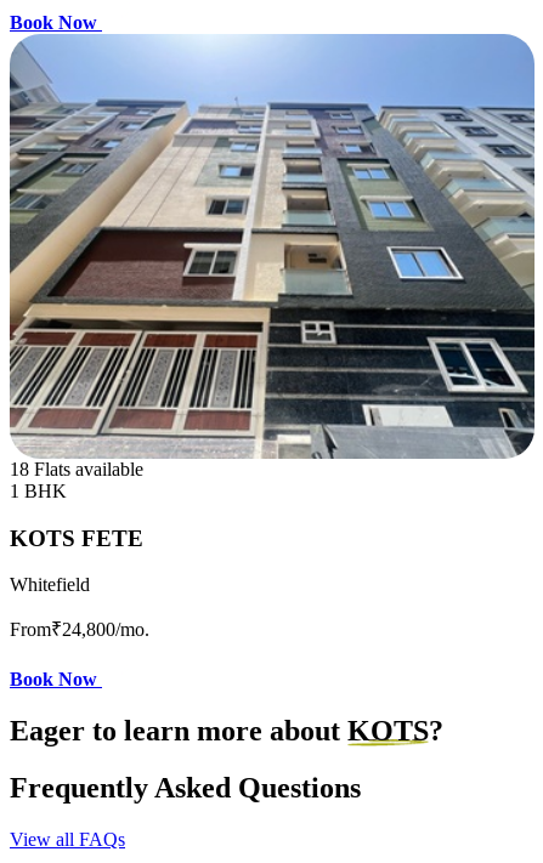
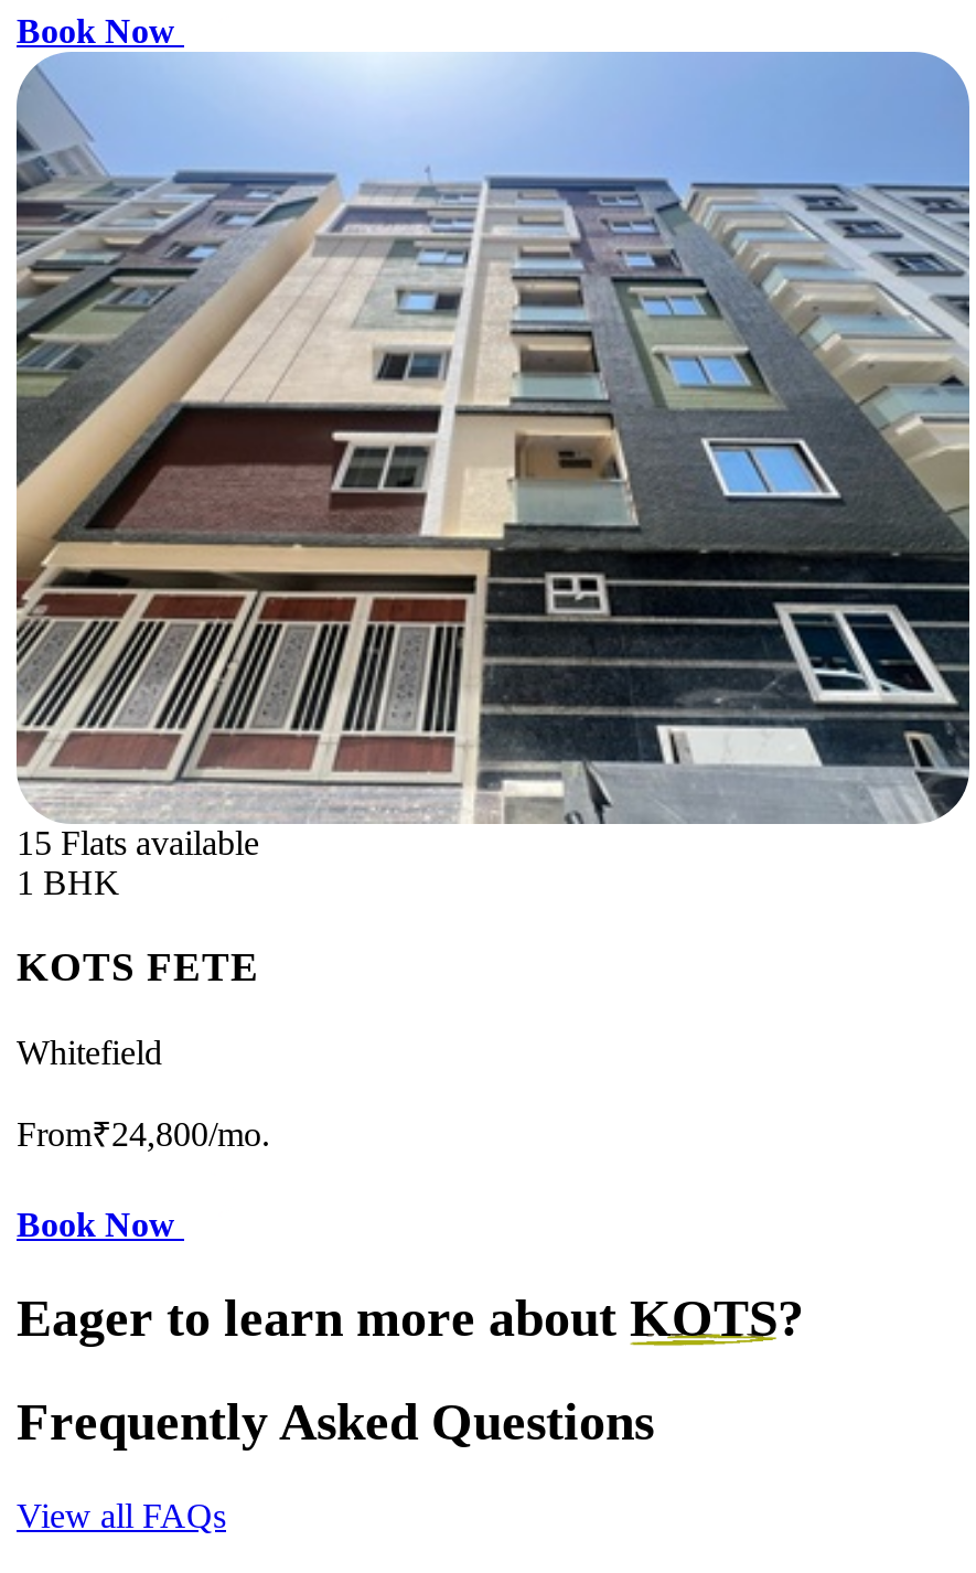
[10,459,143,479] 18 Flats available -> [17,824,259,861] 15 Flats available

